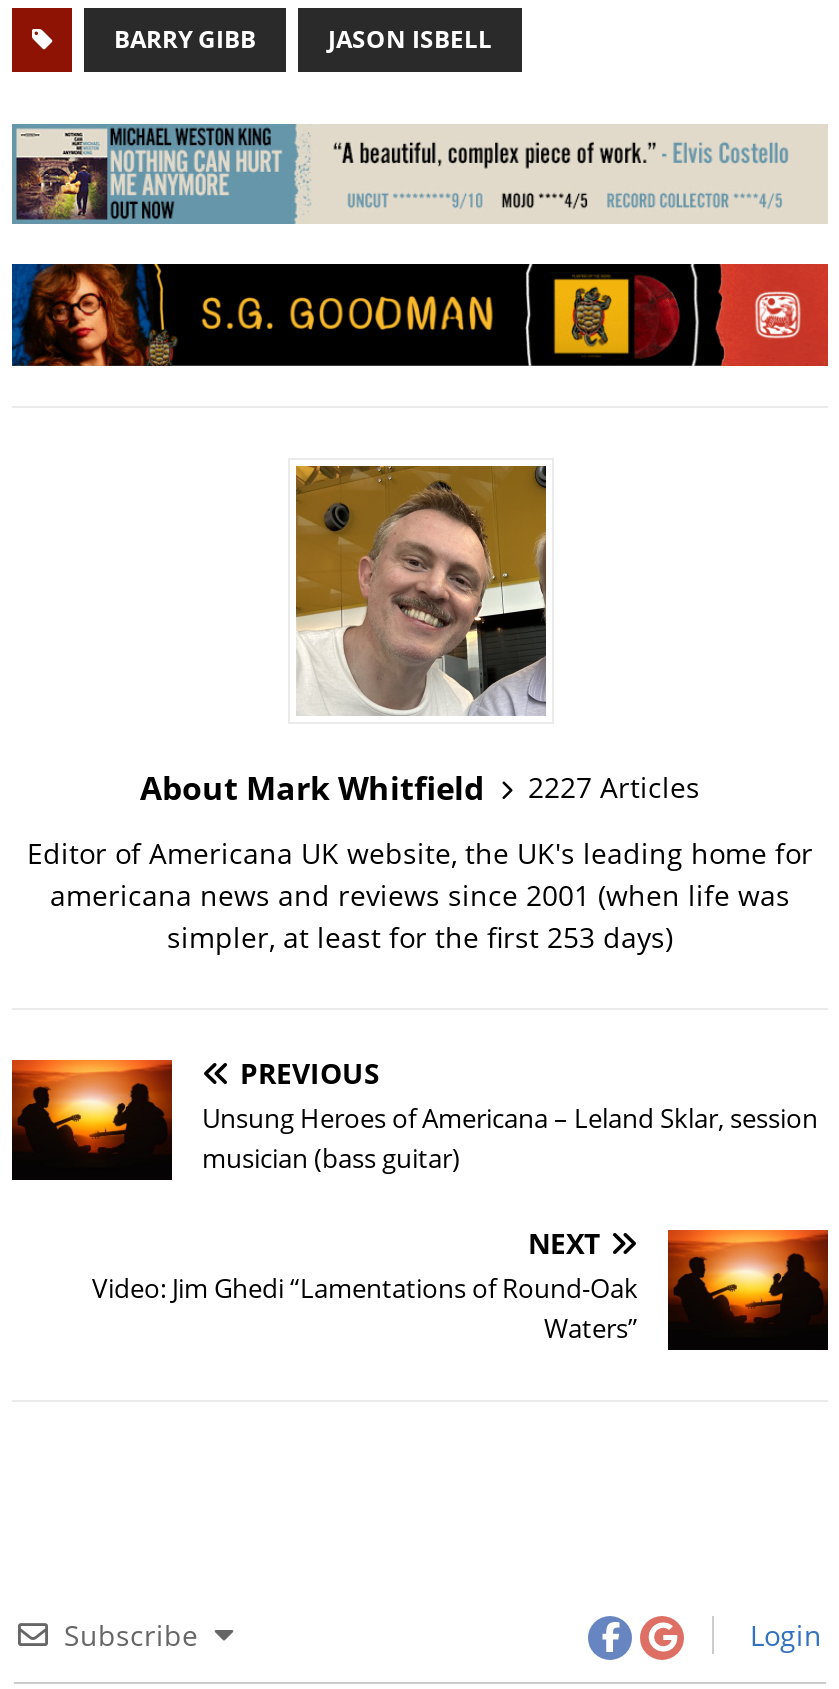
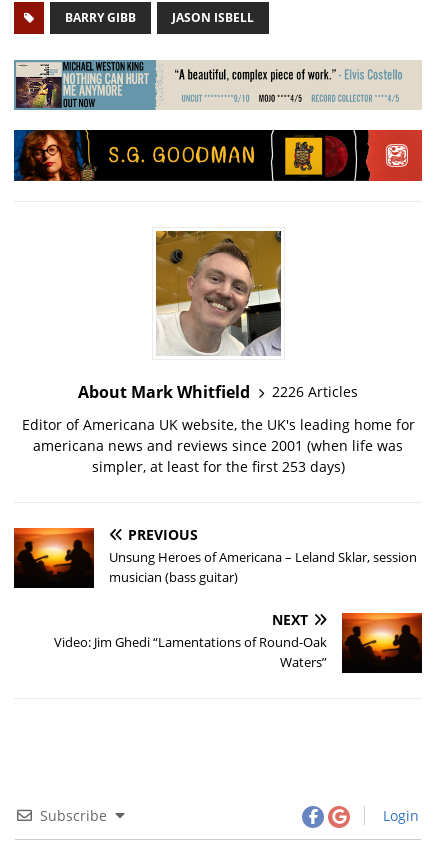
[140,766,700,810] About Mark Whitfield 2227 Articles -> [78,381,358,403] About Mark Whitfield 2226 Articles

